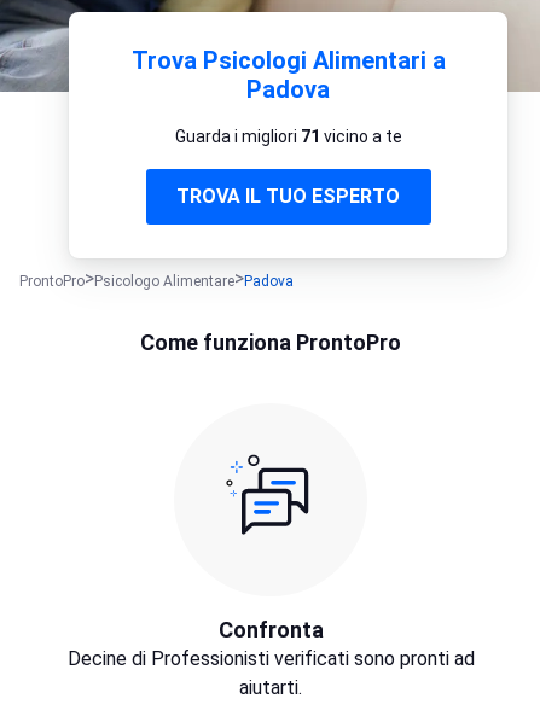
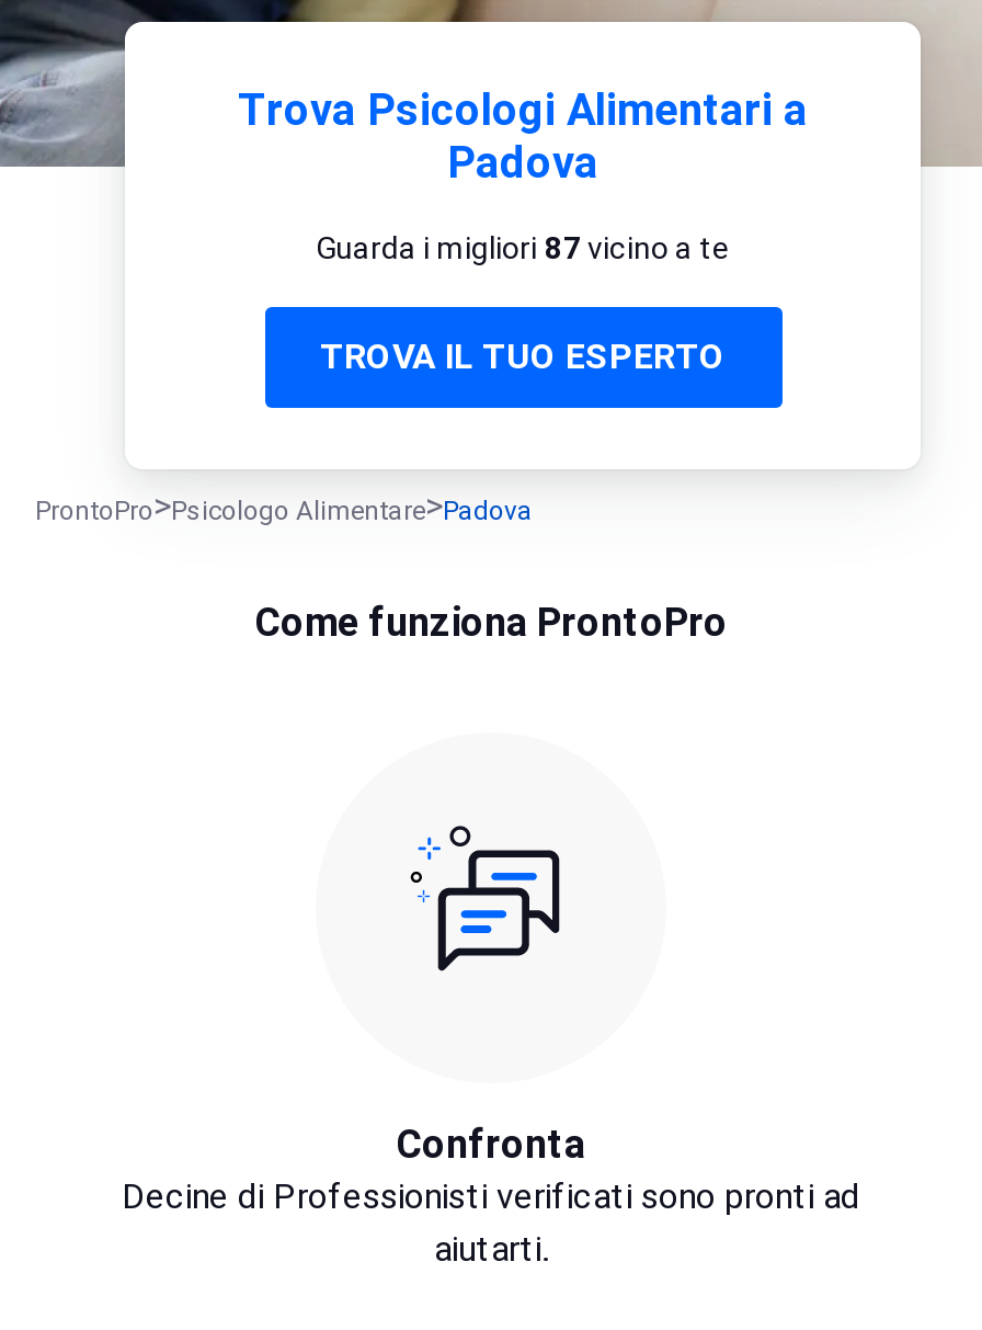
[175,127,402,146] Guarda i migliori 71 vicino a te -> [316,230,730,265] Guarda i migliori 87 vicino a te

